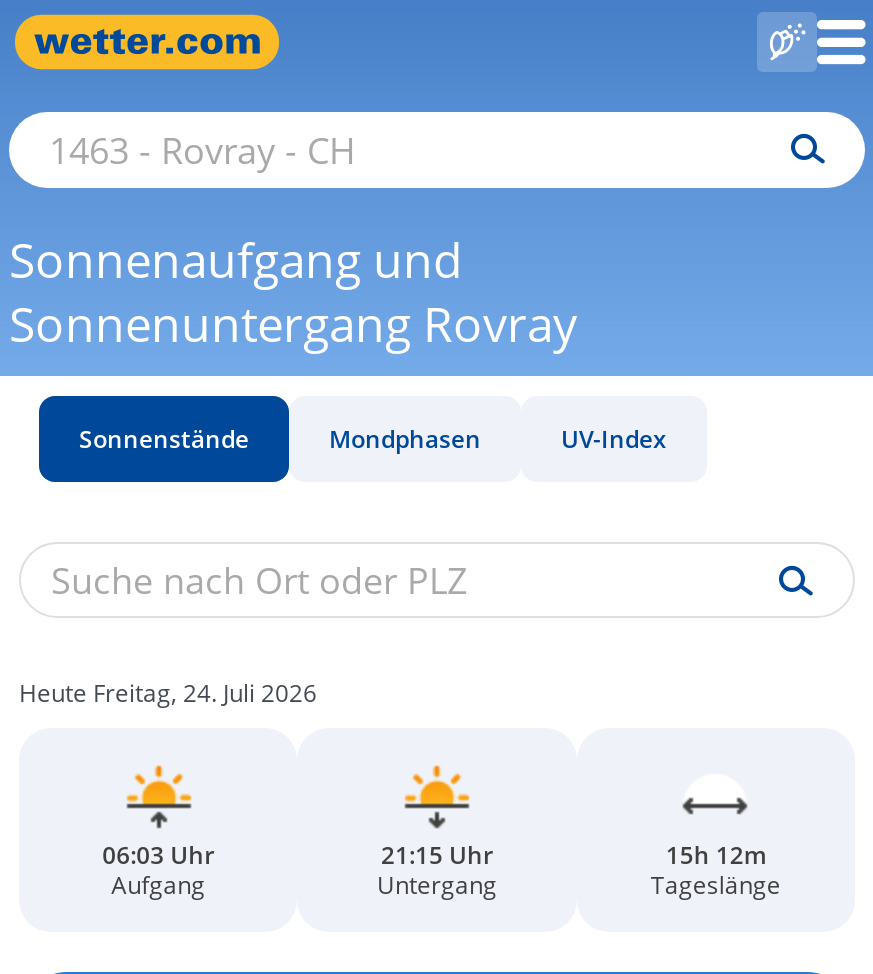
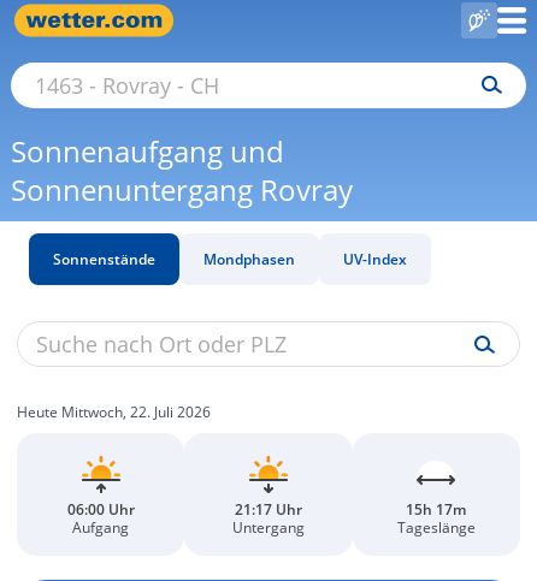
[19,676,317,710] Heute Freitag, 24. Juli 2026 -> [17,402,211,422] Heute Mittwoch, 22. Juli 2026
[102,838,214,872] 06:03 Uhr -> [67,499,134,520] 06:00 Uhr
[381,838,493,872] 21:15 Uhr -> [235,499,302,520] 21:17 Uhr
[666,838,766,872] 15h 12m -> [406,499,466,520] 15h 17m

